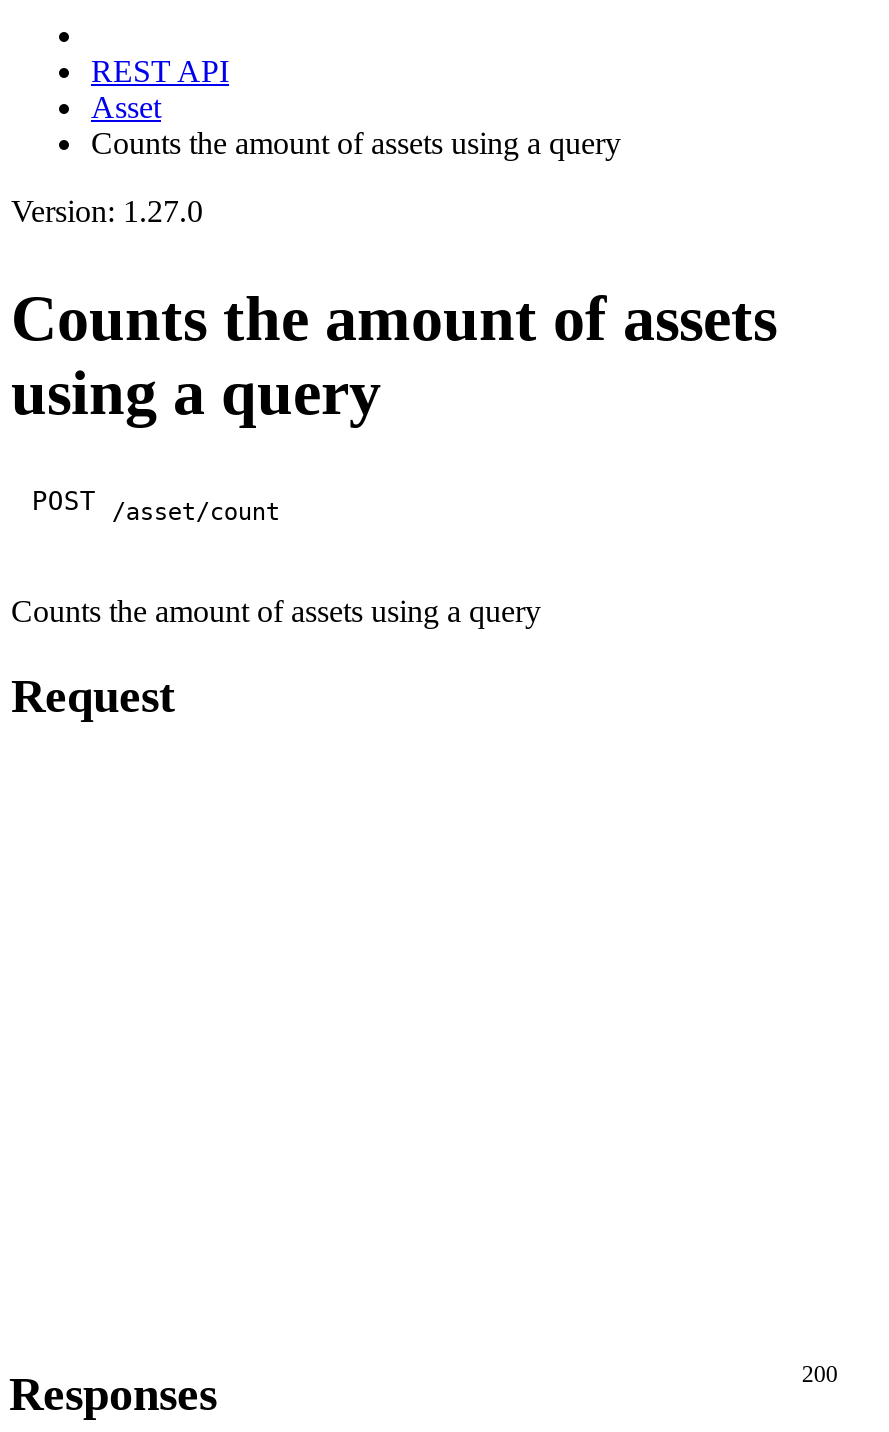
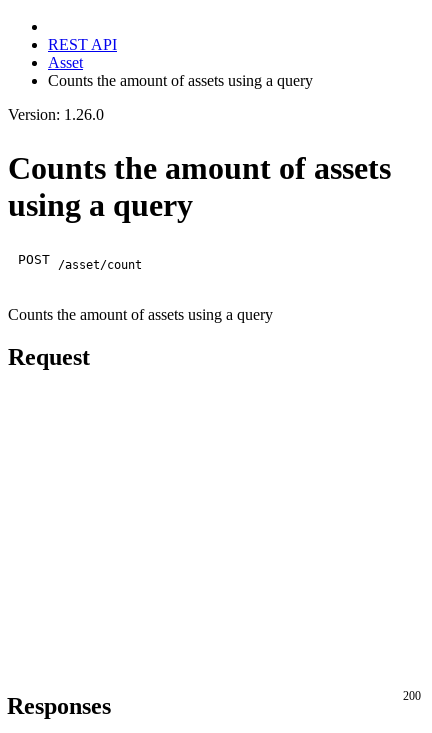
[11,193,203,227] Version: 1.27.0 -> [8,106,104,123] Version: 1.26.0

